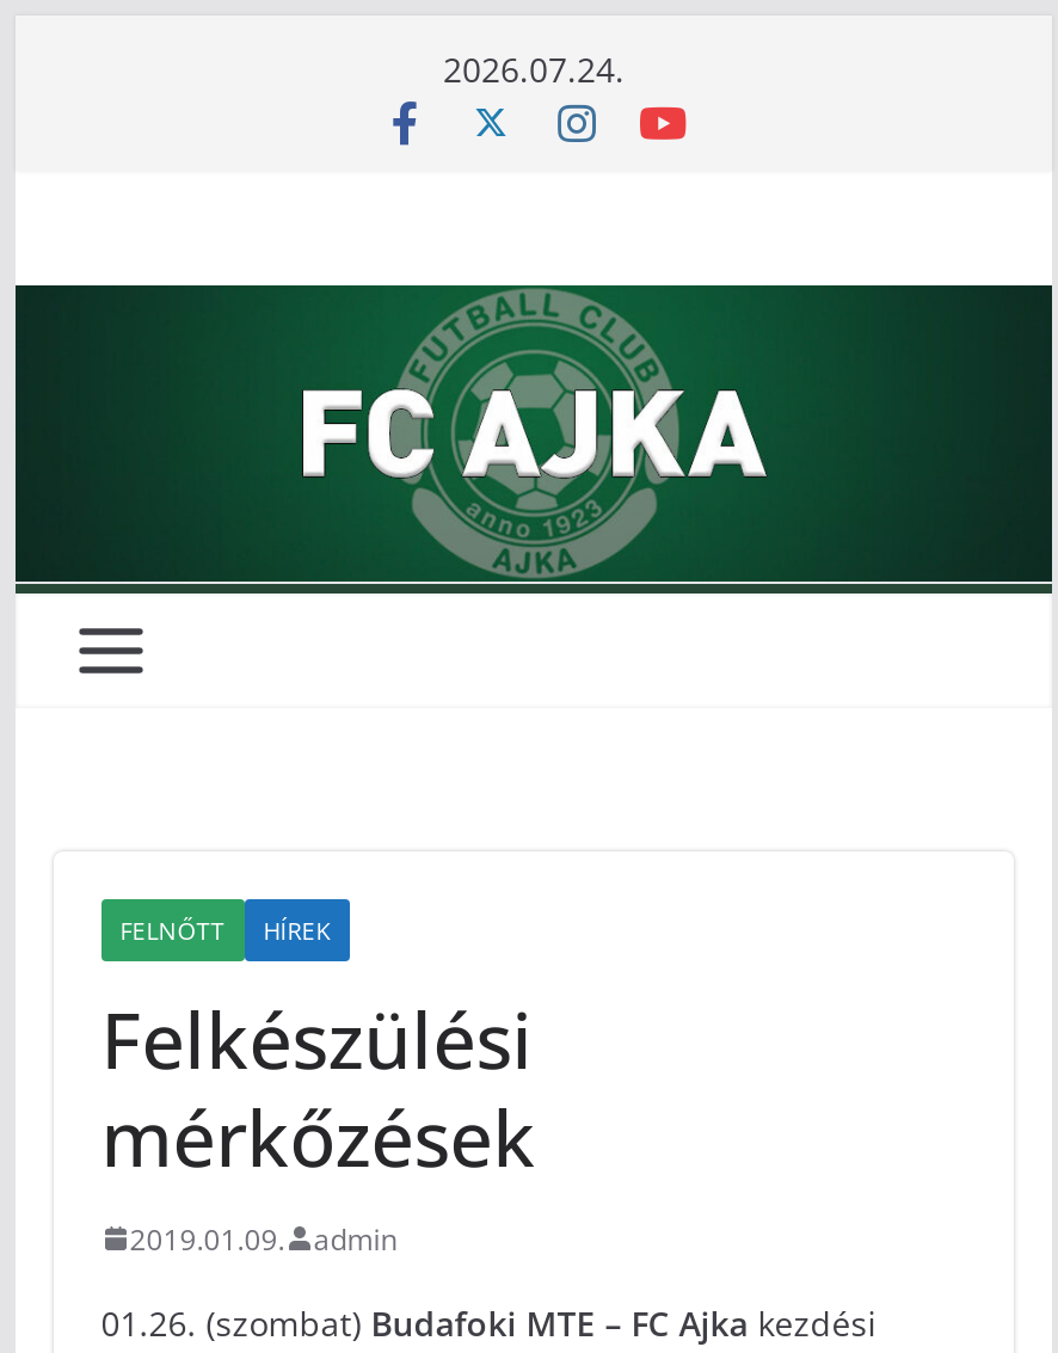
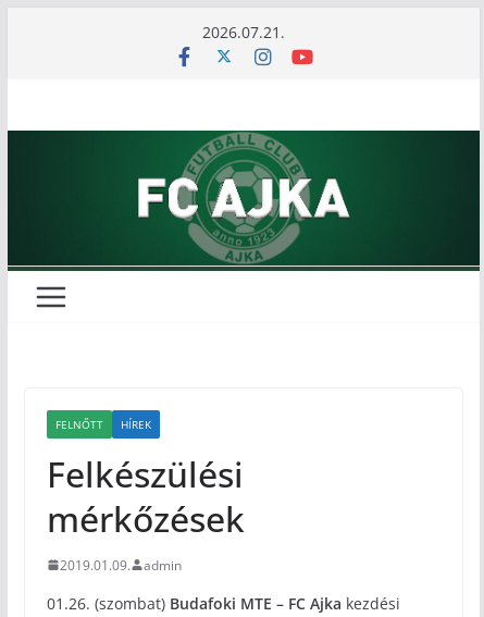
[443,47,625,92] 2026.07.24. -> [202,22,285,42] 2026.07.21.

